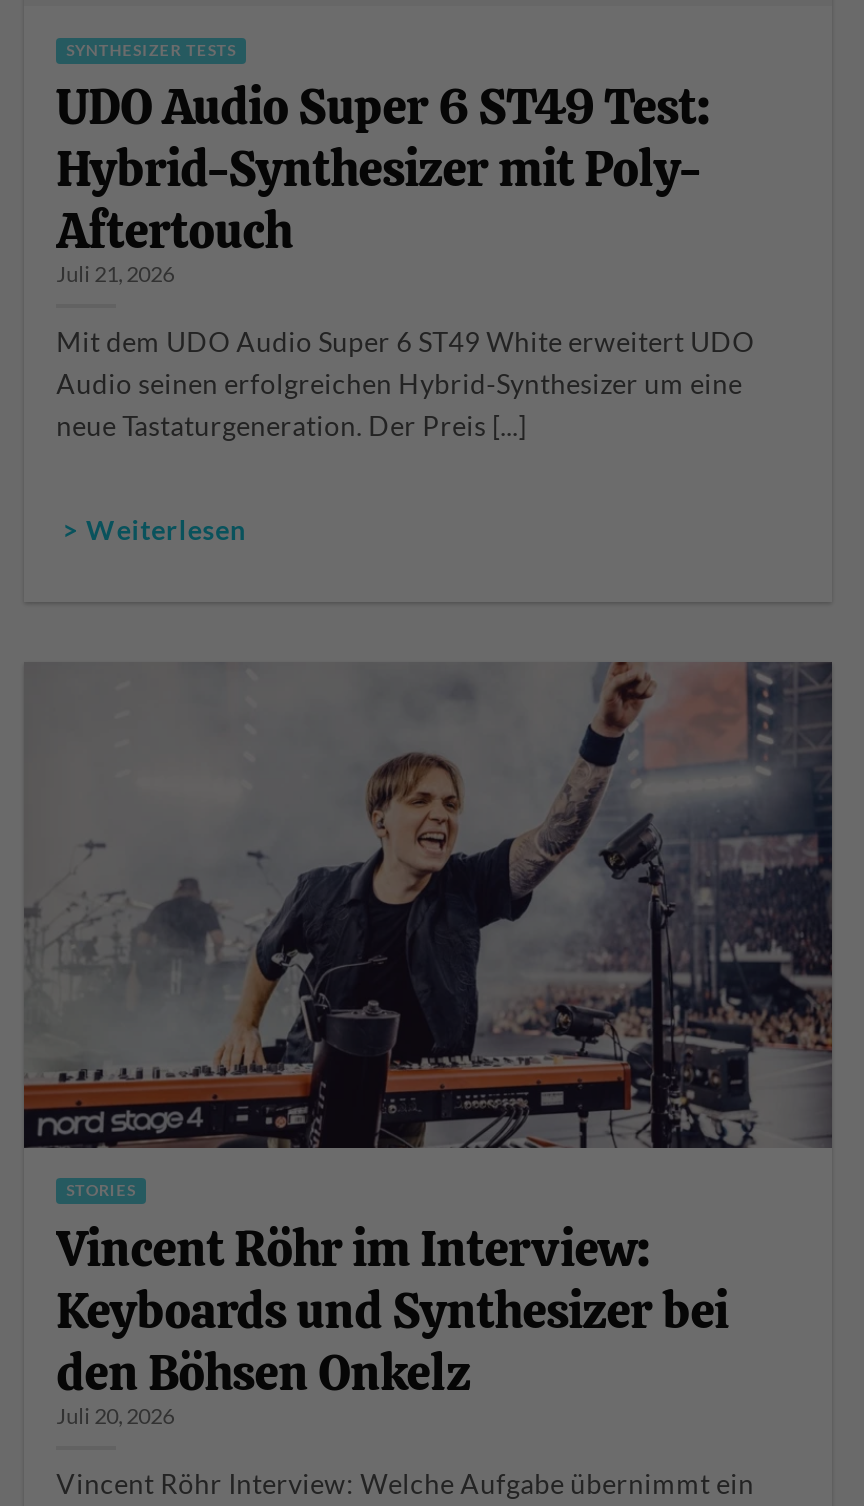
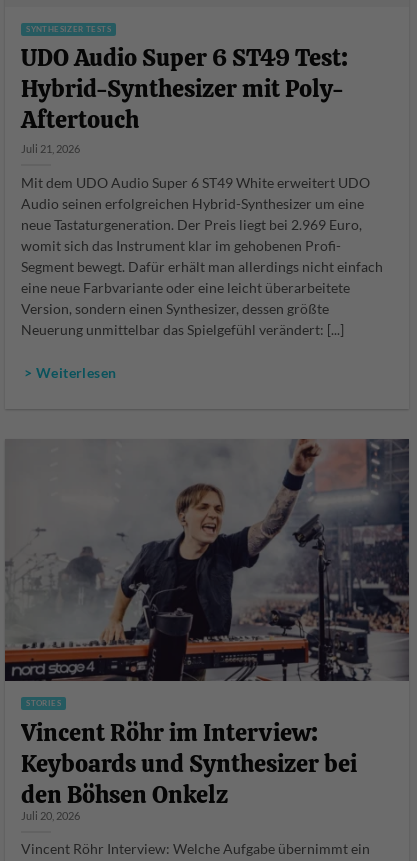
[56,410,526,442] neue Tastaturgeneration. Der Preis [...] -> [21,217,383,338] neue Tastaturgeneration. Der Preis liegt bei 2.969 Euro, | womit sich das Instrument klar im gehobenen Profi- | Segment bewegt. Dafür erhält man allerdings nicht einfach | eine neue Farbvariante oder eine leicht überarbeitete | Version, sondern einen Synthesizer, dessen größte | Neuerung unmittelbar das Spielgefühl verändert: [...]

